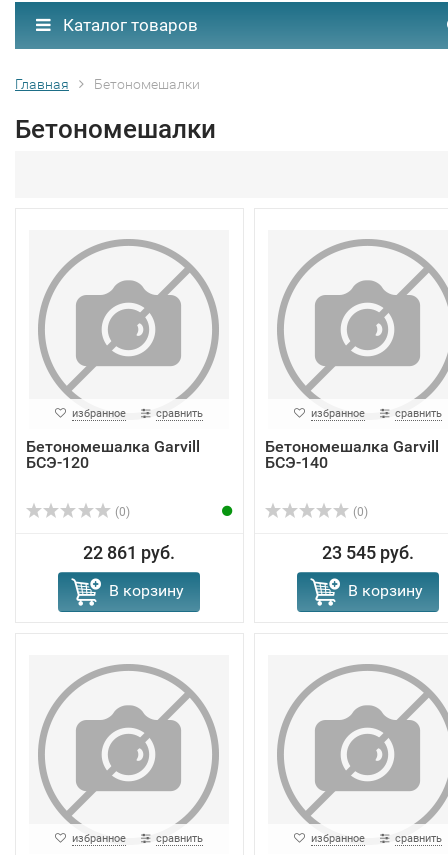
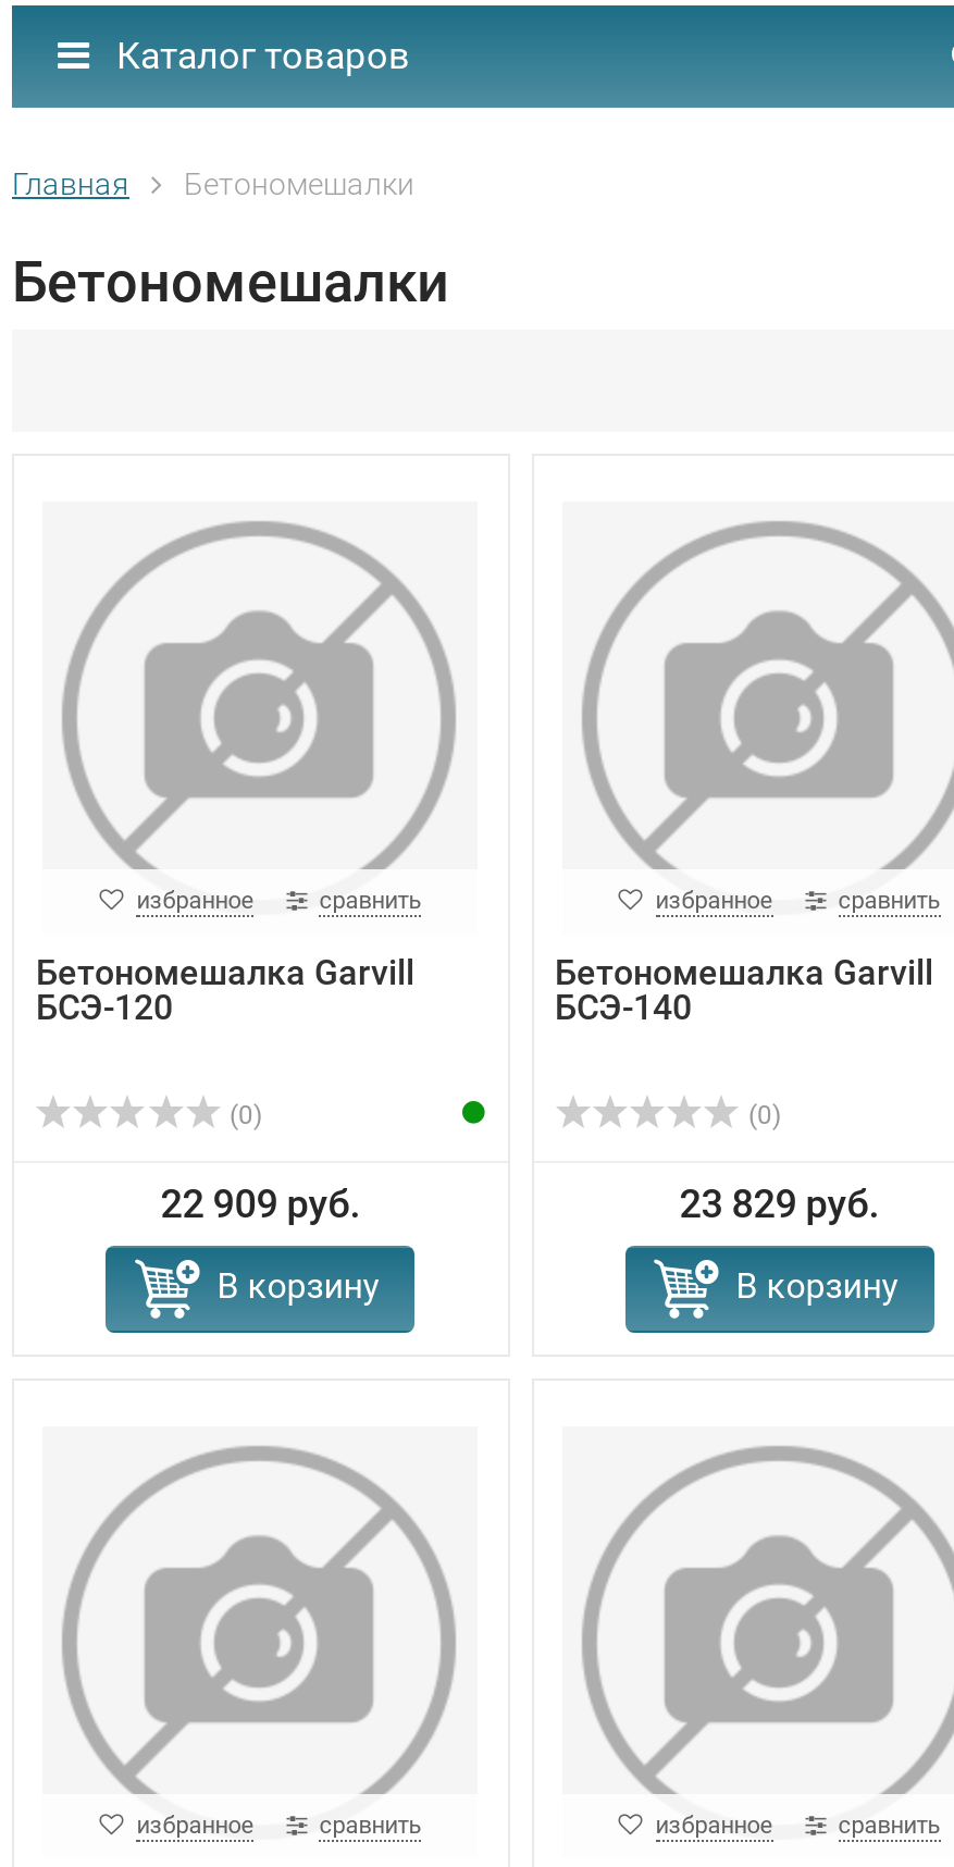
[83,542,175,563] 22 861 руб. -> [160,1181,360,1227] 22 909 руб.
[322,542,414,563] 23 545 руб. -> [679,1181,880,1227] 23 829 руб.

